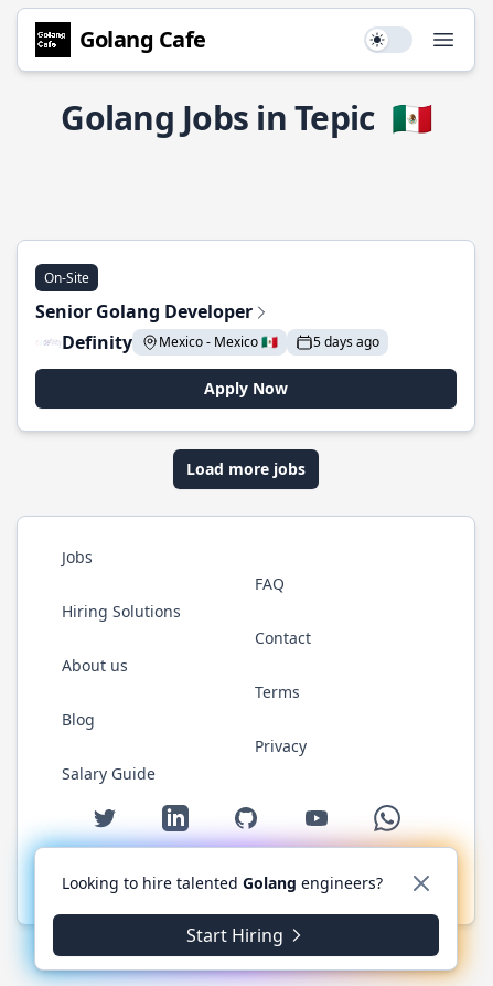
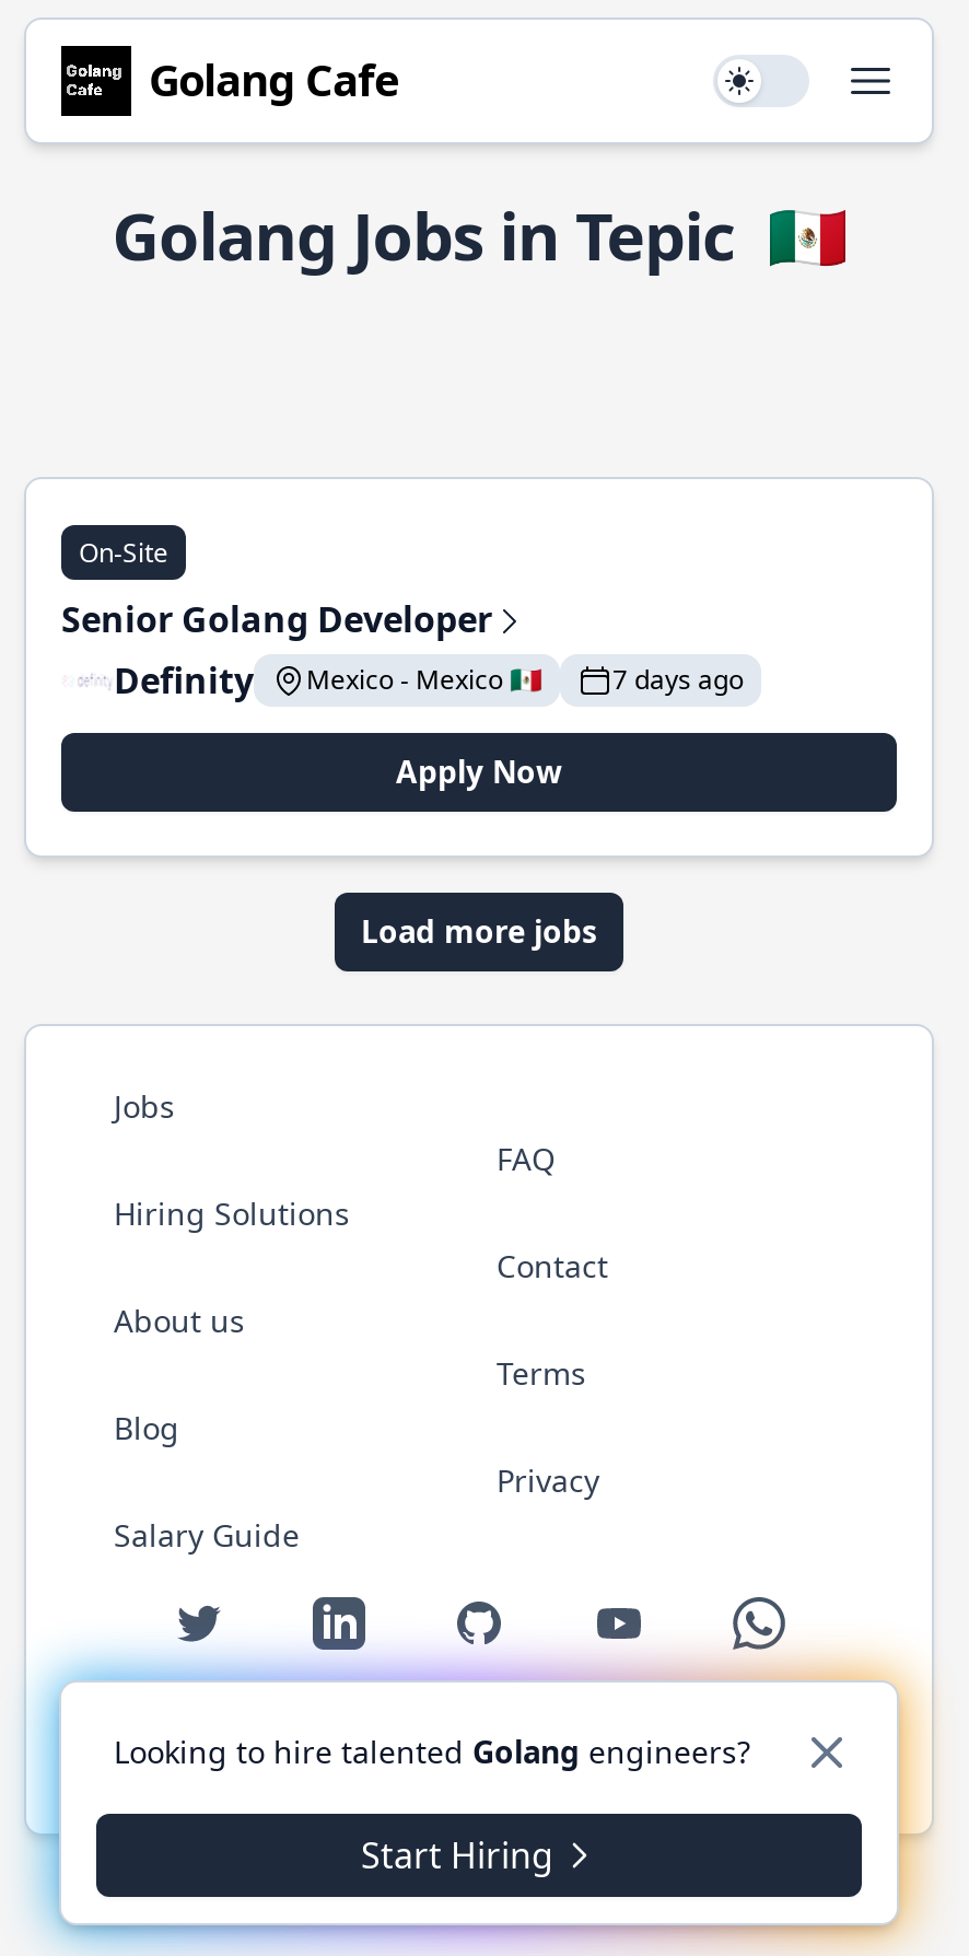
[313,332,379,351] 5 days ago -> [612,661,744,698] 7 days ago

